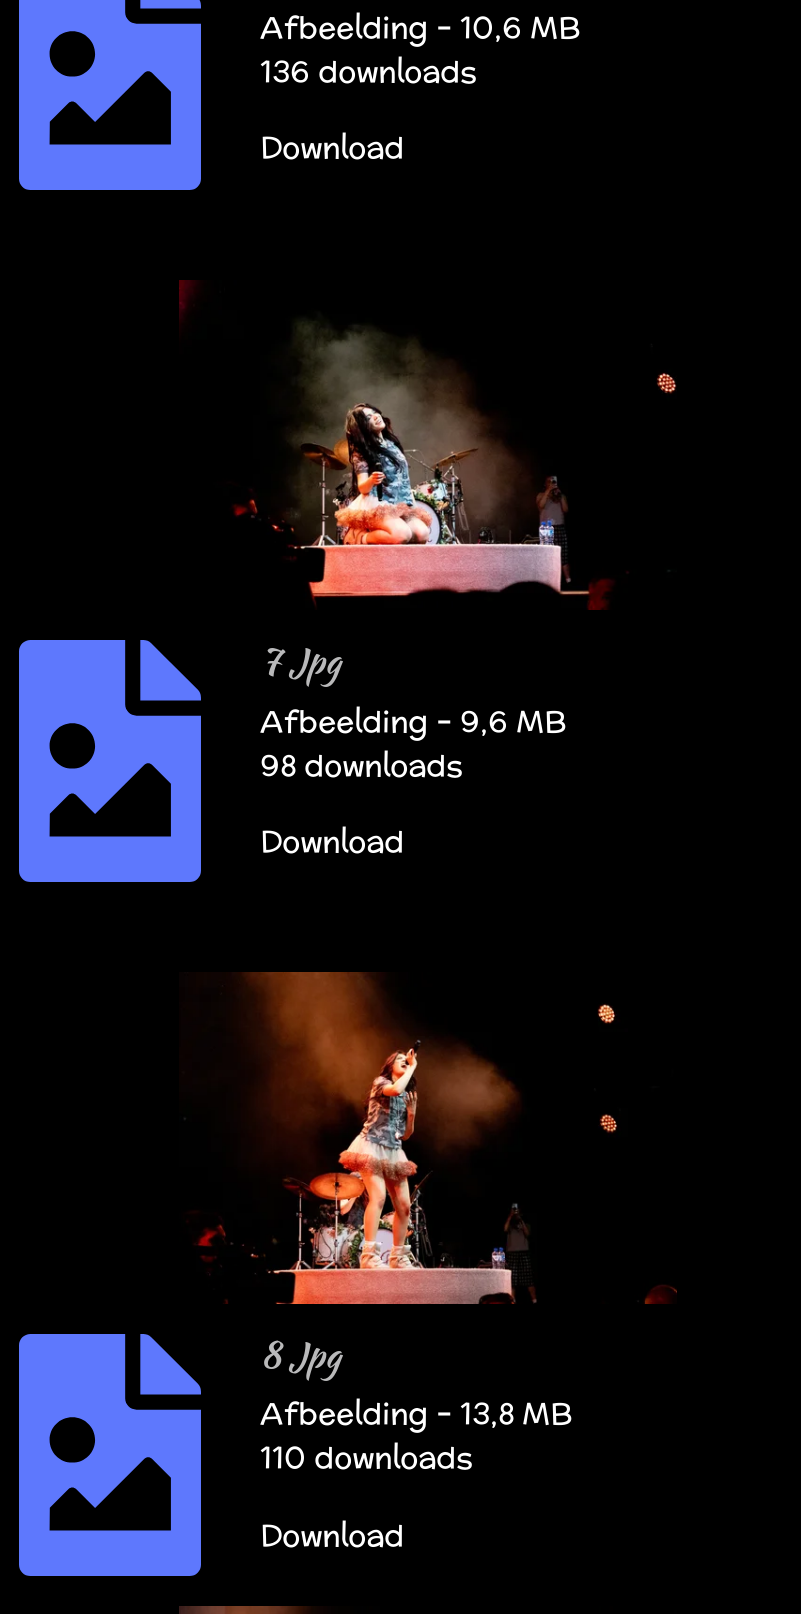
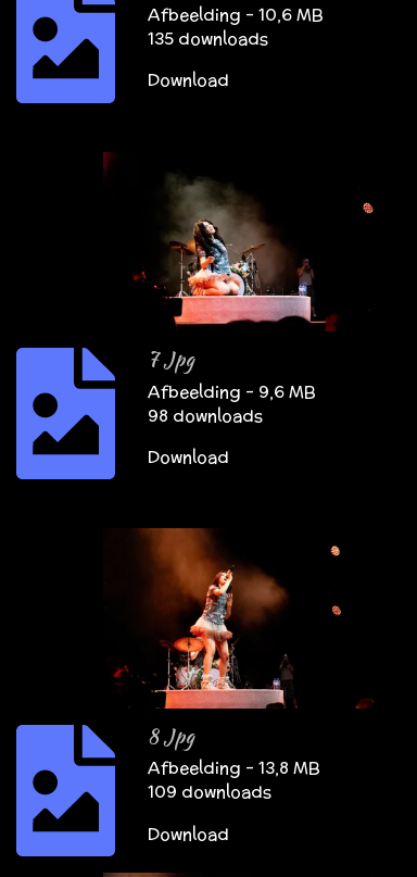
[260,50,476,92] 136 downloads -> [147,27,268,50] 135 downloads
[260,1437,472,1479] 110 downloads -> [147,781,271,804] 109 downloads

